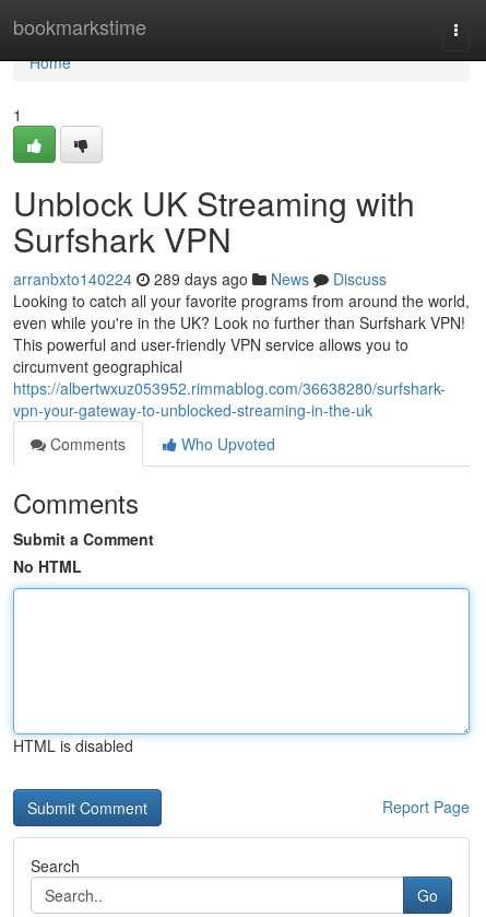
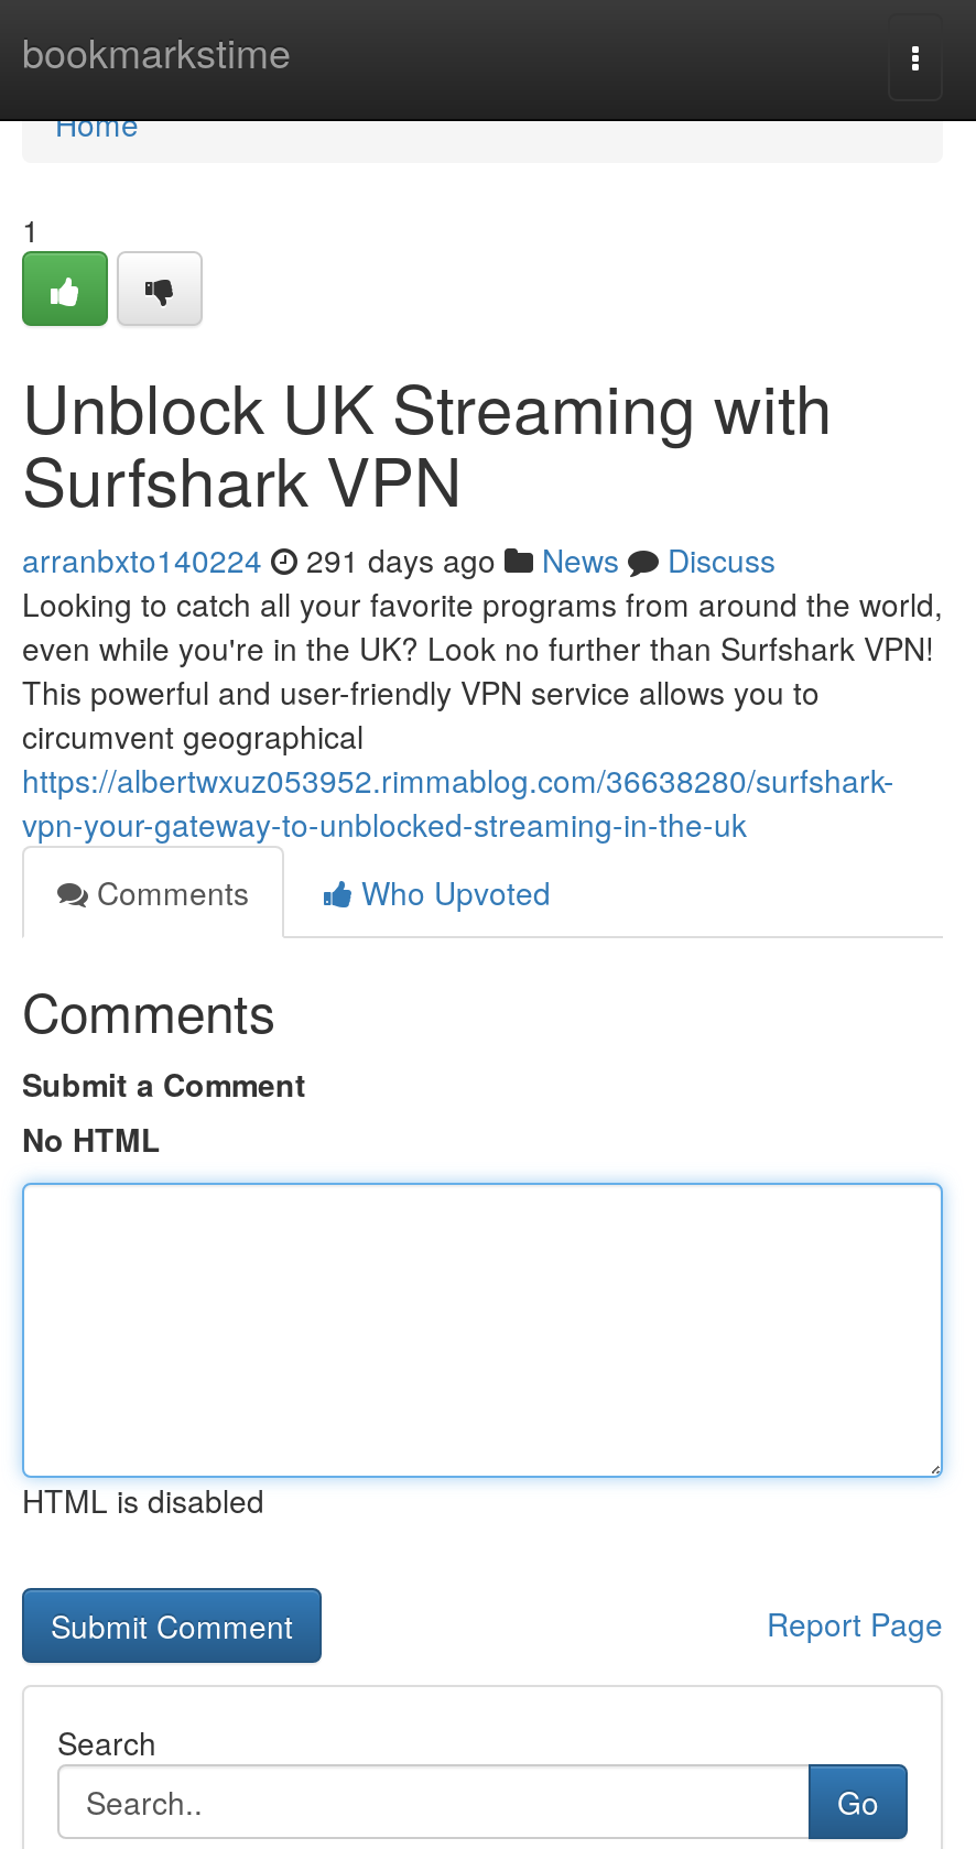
[13,268,387,290] arranbxto140224 289 days ago News Discuss -> [22,537,776,581] arranbxto140224 291 days ago News Discuss

